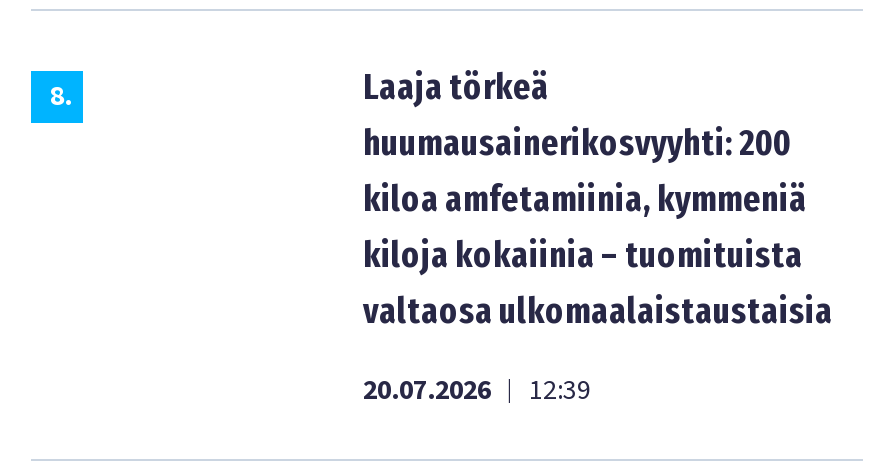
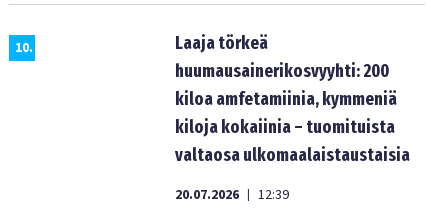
[50,77,72,117] 8. -> [15,38,33,58] 10.

